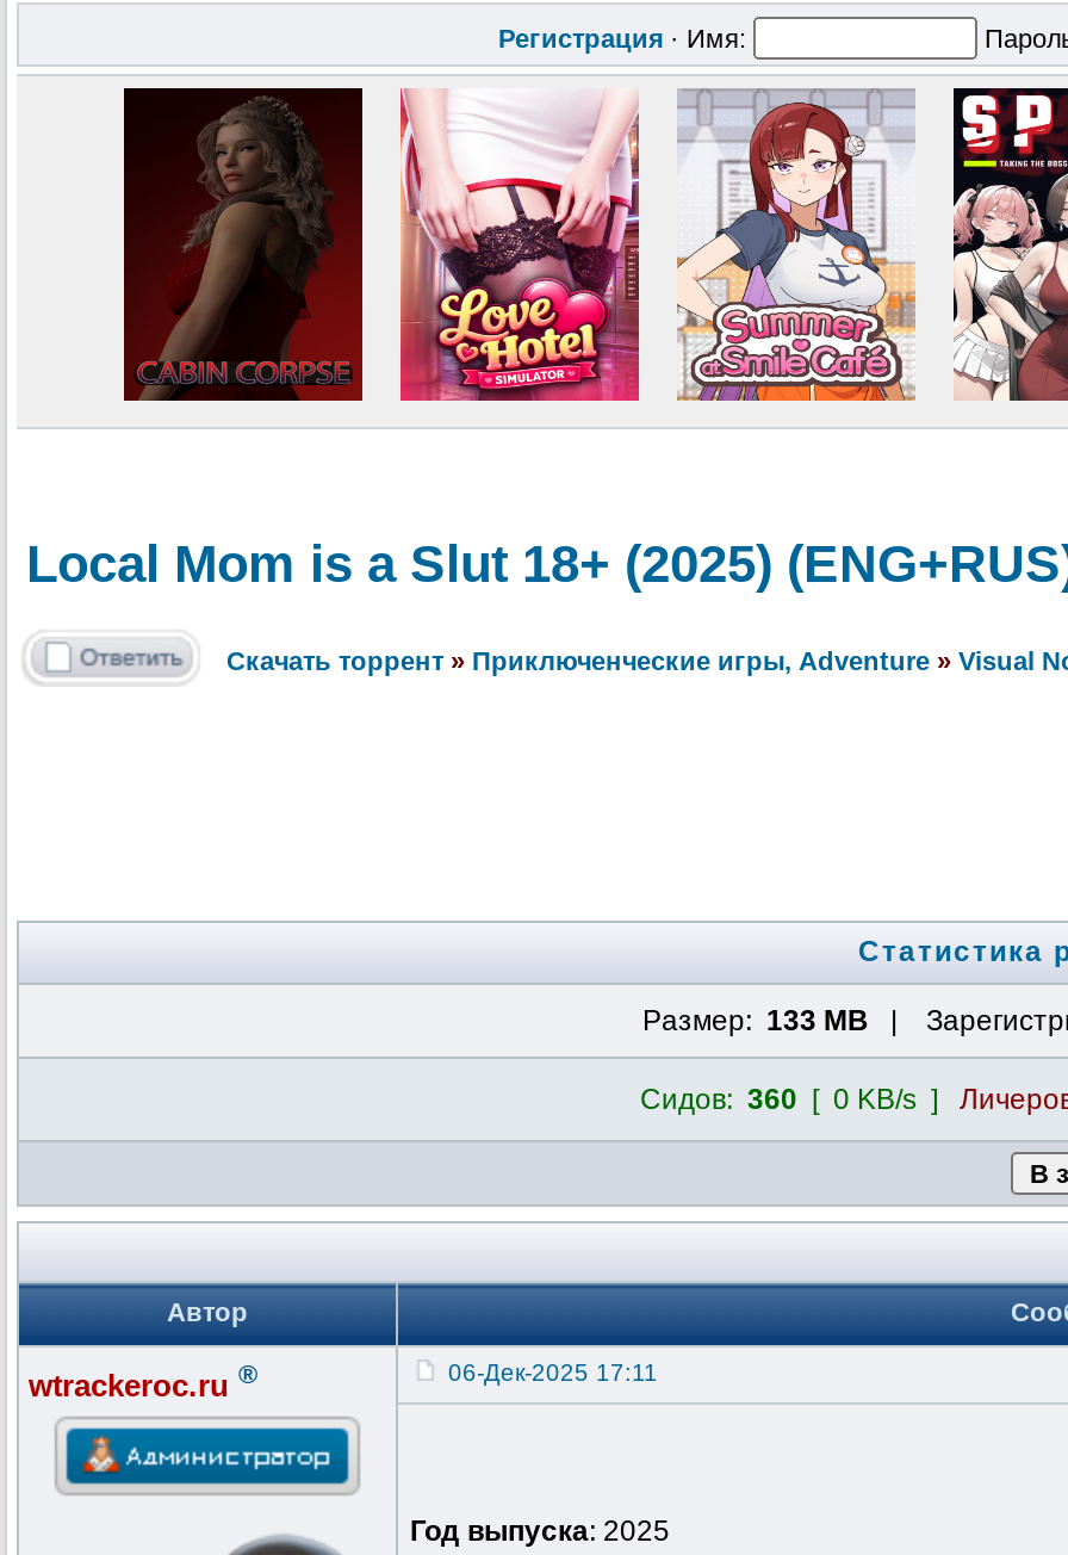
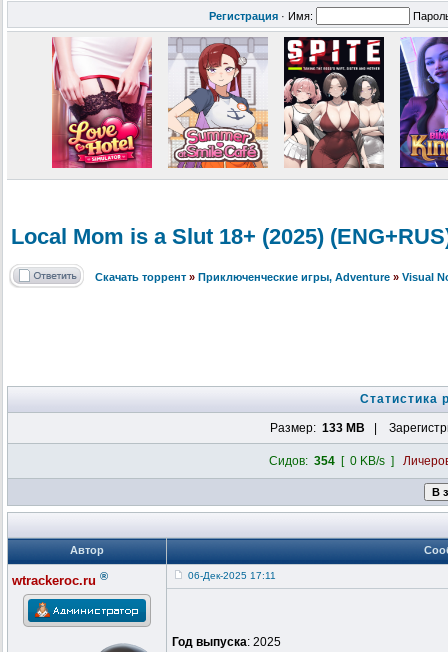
[122,86,365,403] [image] -> [51,37,153,169] [image]
[398,88,641,403] [image] -> [168,37,269,169] [image]
[677,88,915,403] [image] -> [283,36,385,169] [image]
[951,86,1061,403] [image] -> [399,36,445,169] [image]
[640,1084,938,1117] Сидов: 360 [ 0 KB/s ] -> [268,454,393,468] Сидов: 354 [ 0 KB/s ]

